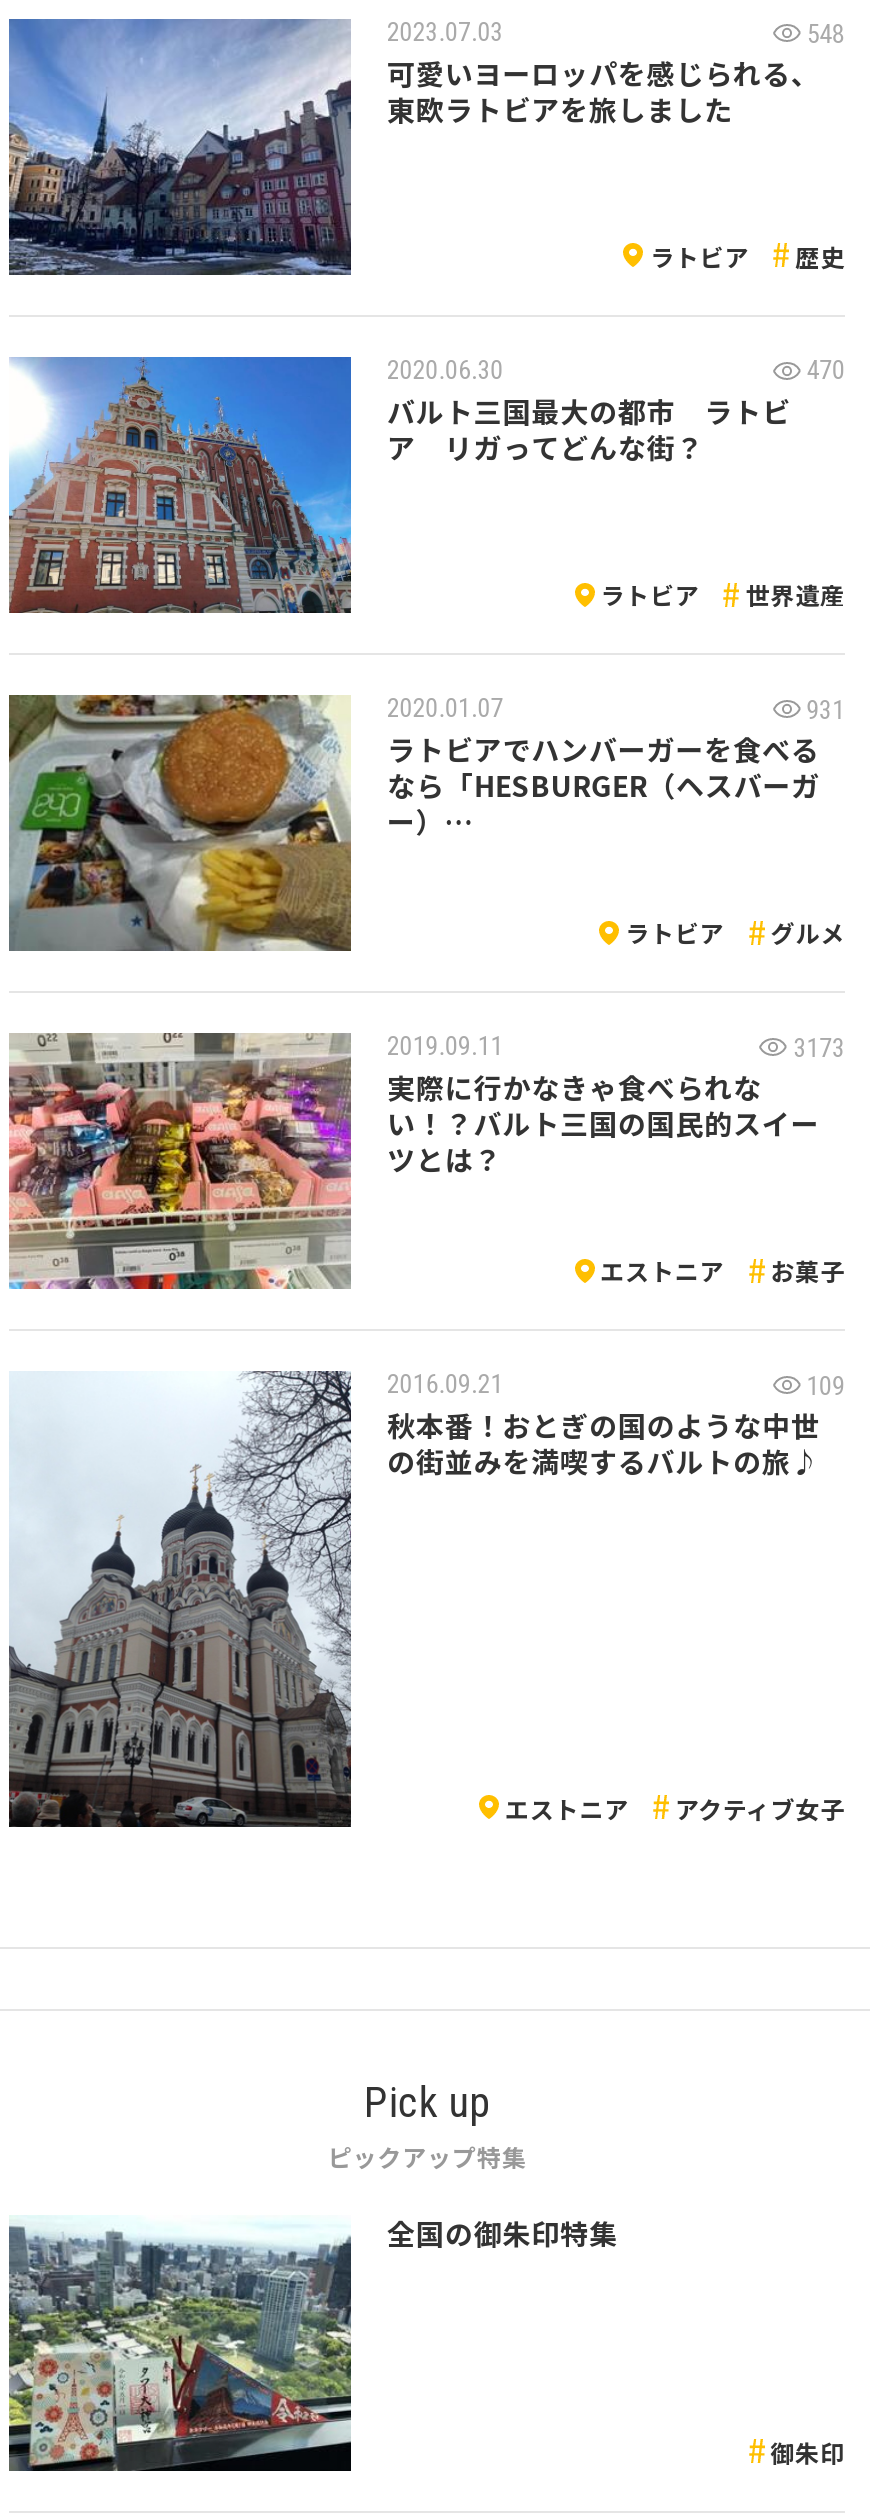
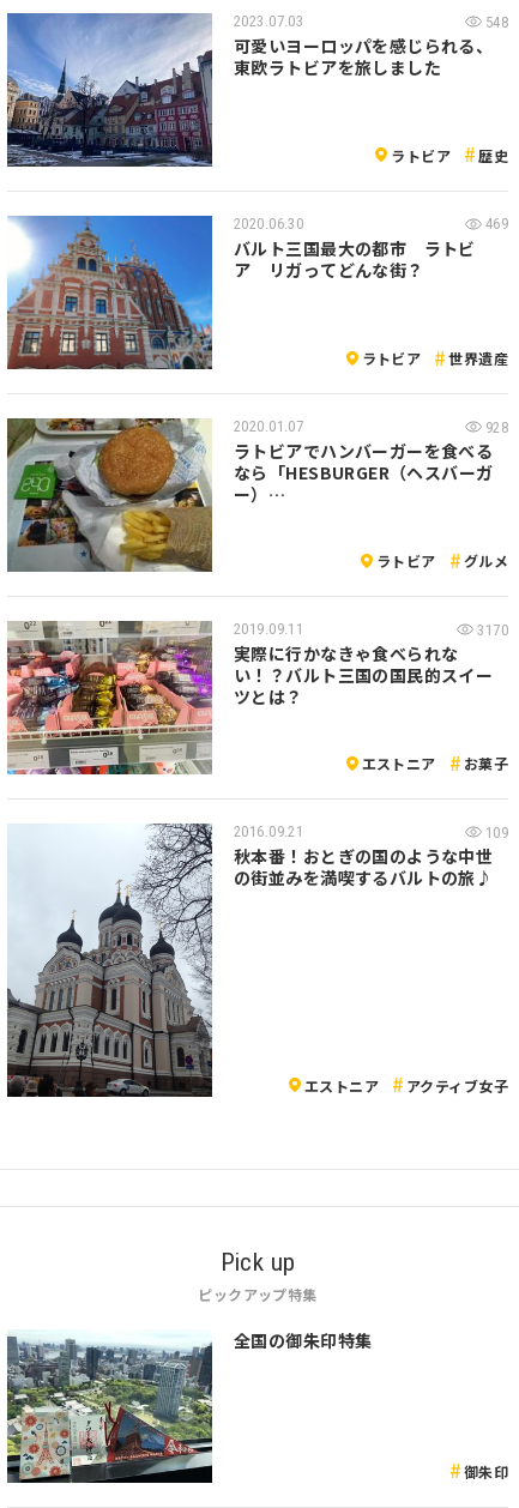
[806,356,845,386] 470 -> [485,215,508,233] 469
[806,694,845,724] 931 -> [485,418,508,436] 928
[794,1032,845,1062] 3173 -> [477,620,508,638] 3170

